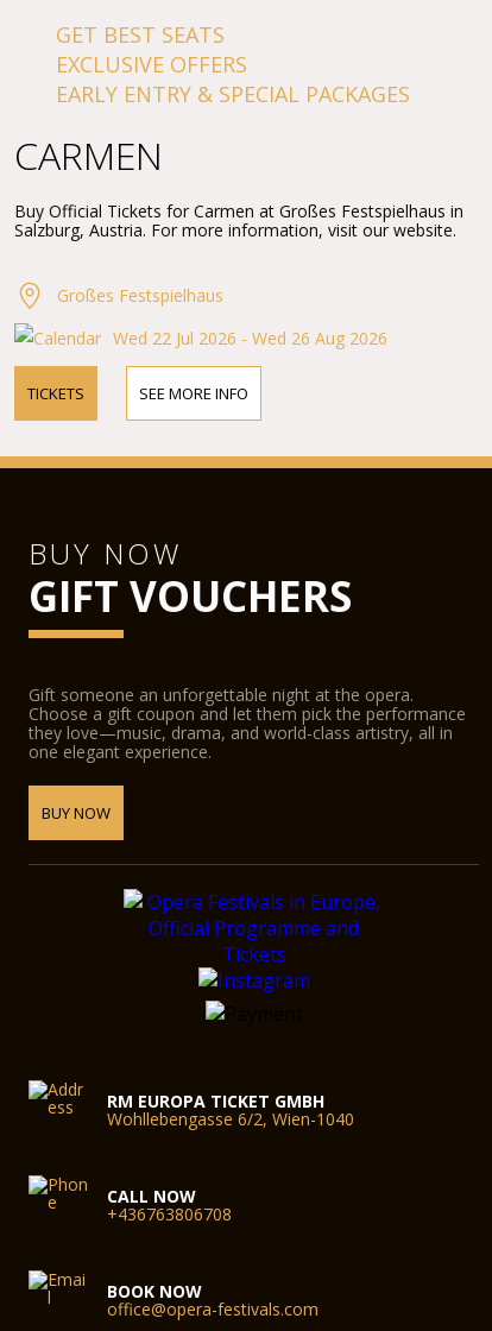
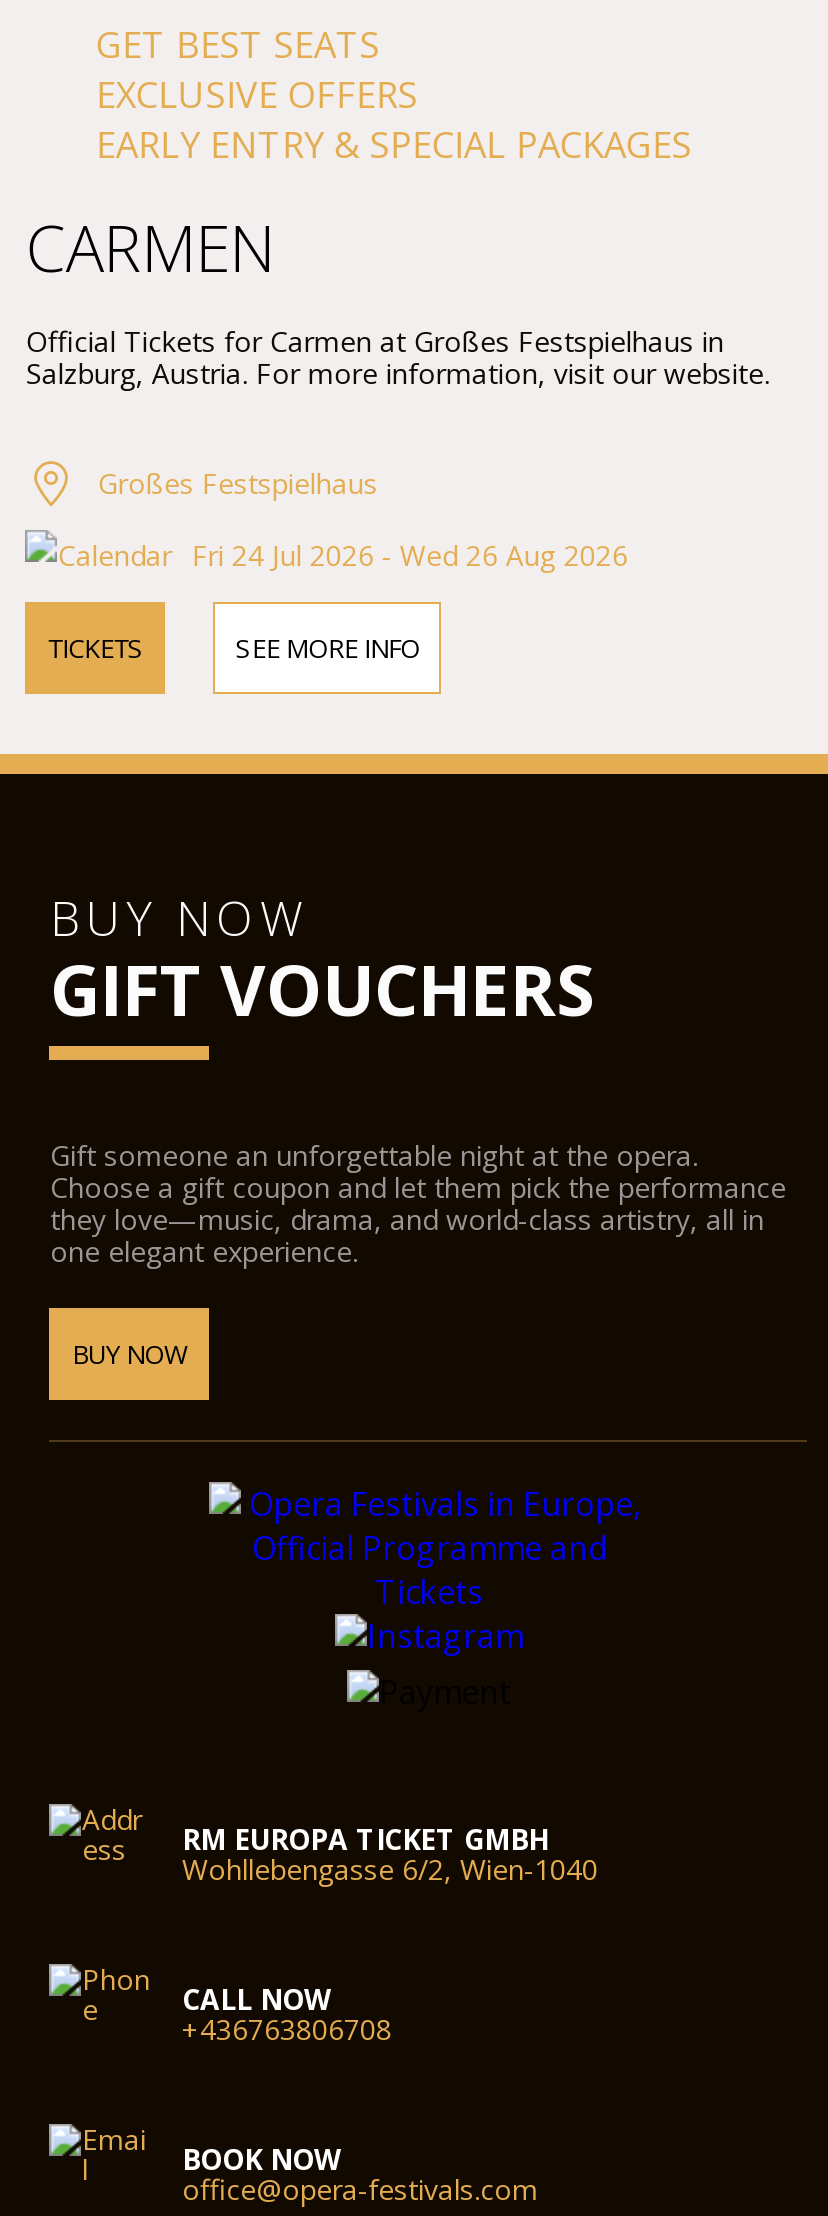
[15,199,464,222] Buy Official Tickets for Carmen at Großes Festspielhaus in -> [26,321,724,359] Official Tickets for Carmen at Großes Festspielhaus in
[113,326,388,349] Wed 22 Jul 2026 - Wed 26 Aug 2026 -> [192,535,628,573] Fri 24 Jul 2026 - Wed 26 Aug 2026

